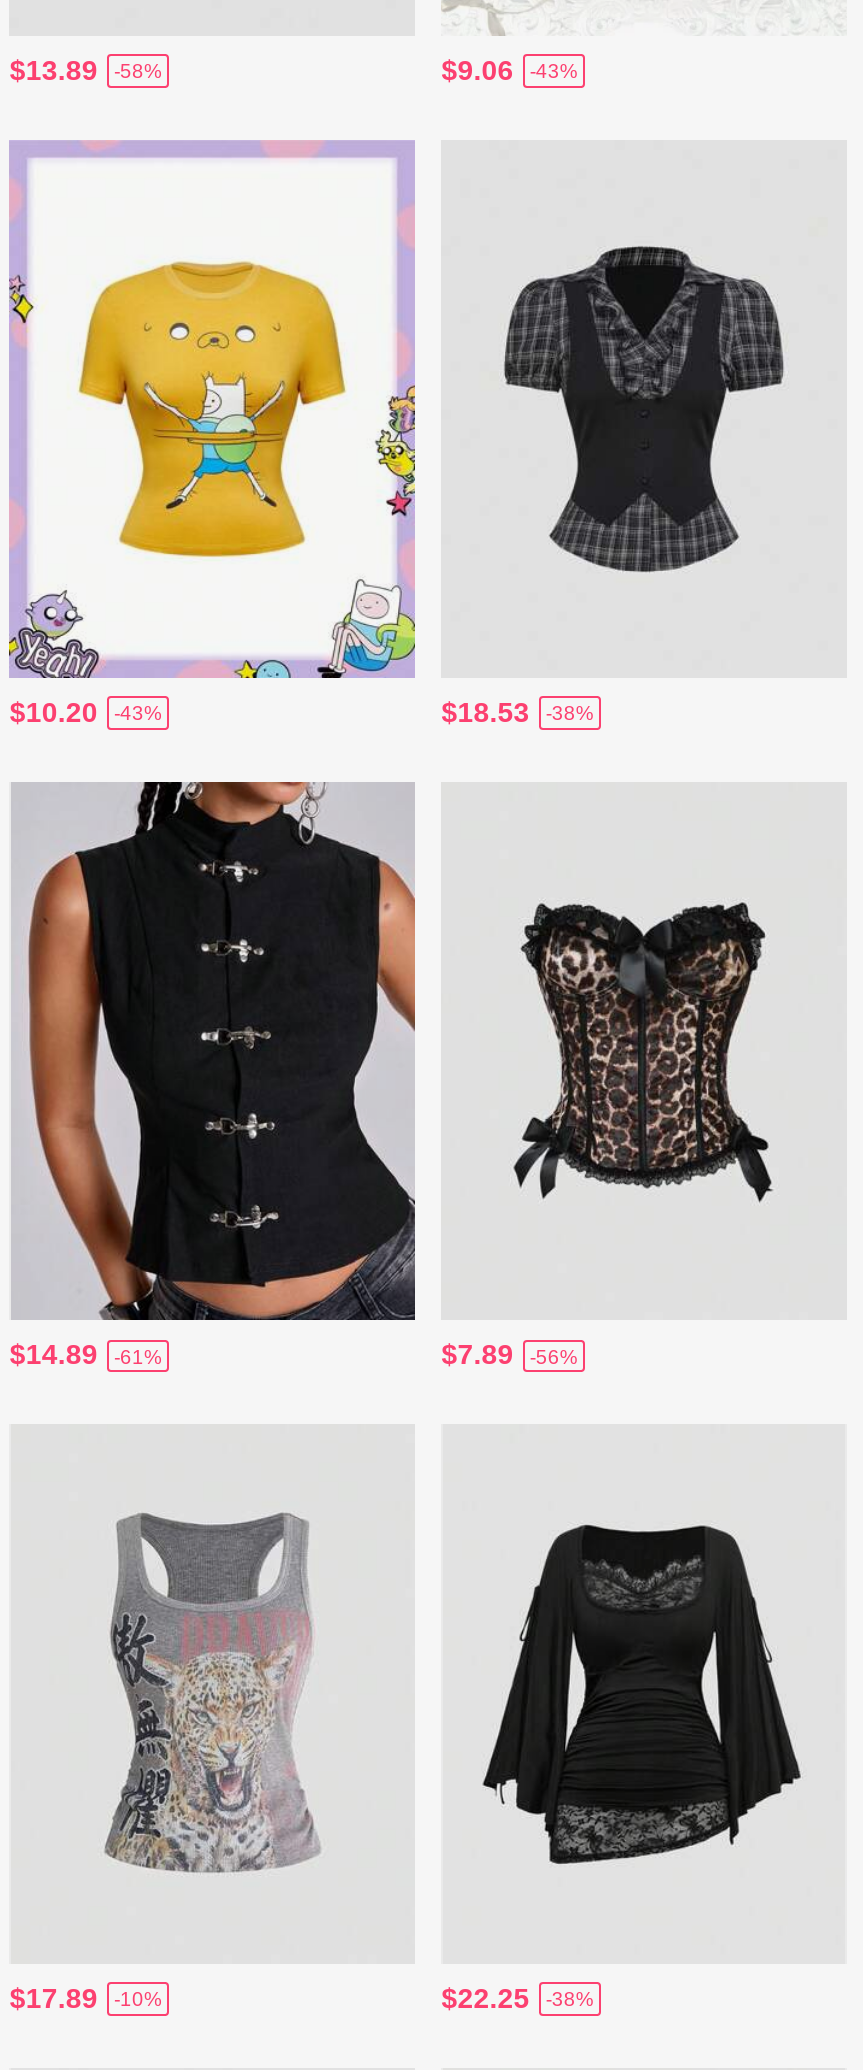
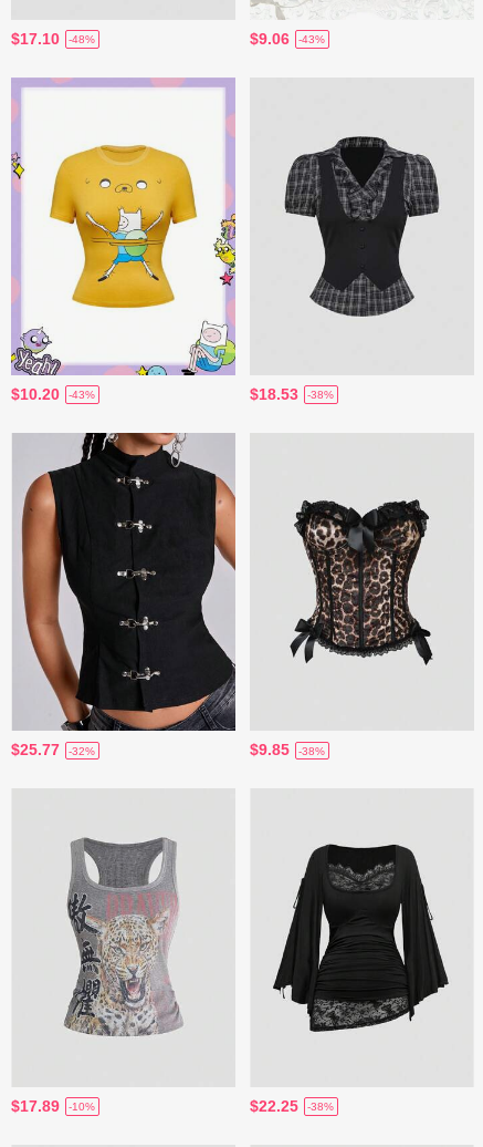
[10,54,98,86] $13.89 -> [11,30,60,47] $17.10
[114,60,162,82] -58% -> [69,33,96,45] -48%
[10,1339,98,1371] $14.89 -> [11,741,60,759] $25.77
[114,1345,162,1367] -61% -> [69,745,96,757] -32%
[441,1339,513,1371] $7.89 -> [250,741,290,759] $9.85
[530,1345,578,1367] -56% -> [299,745,325,757] -38%

